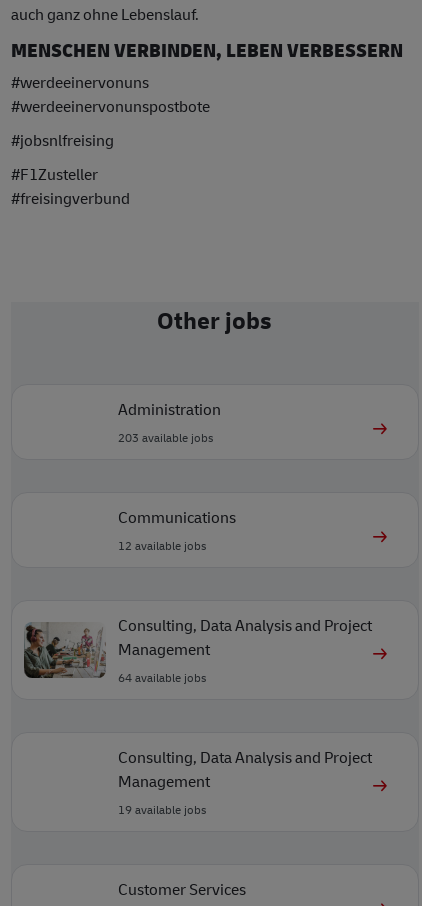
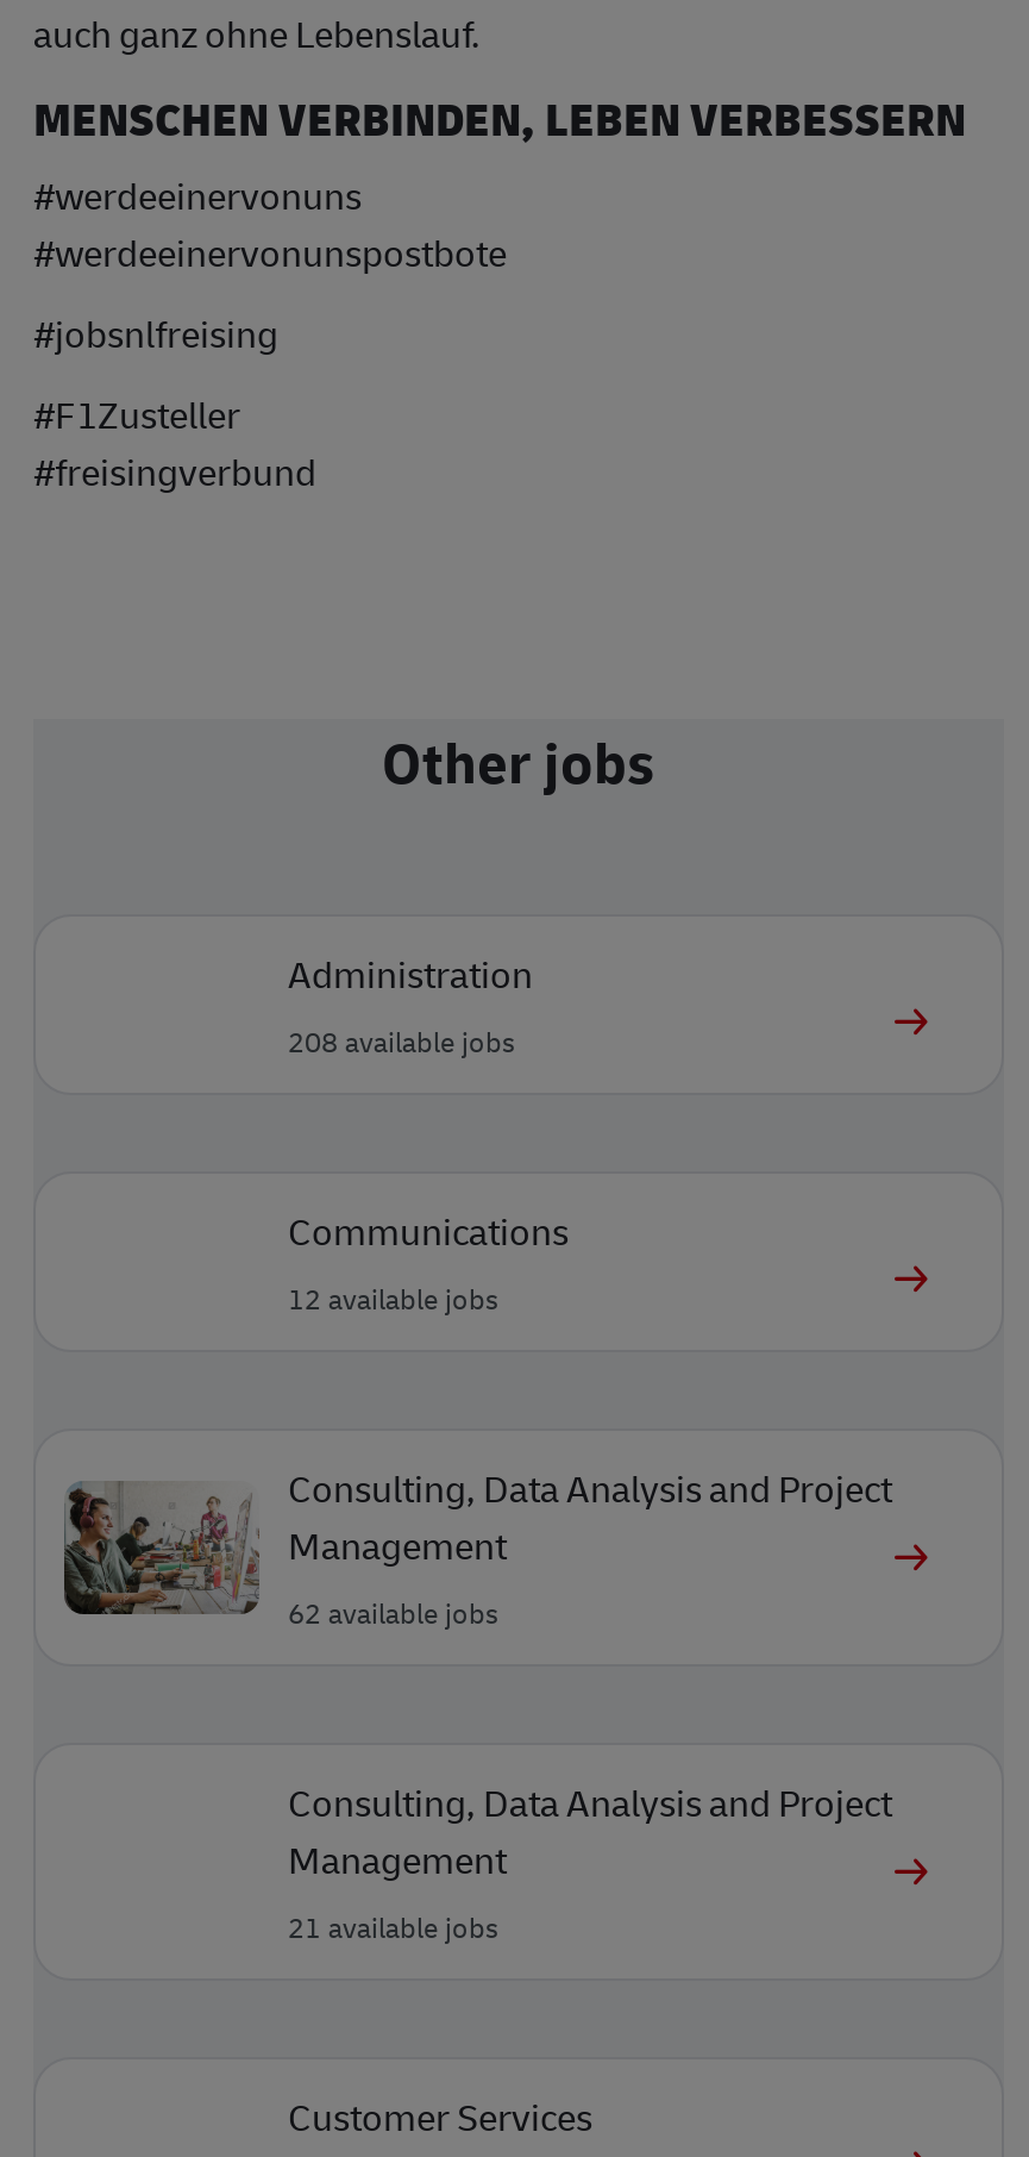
[118,429,213,446] 203 available jobs -> [288,1020,514,1061] 208 available jobs
[118,669,206,686] 64 available jobs -> [288,1592,497,1632] 62 available jobs
[118,801,206,818] 19 available jobs -> [288,1906,497,1947] 21 available jobs

